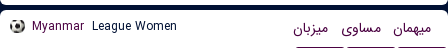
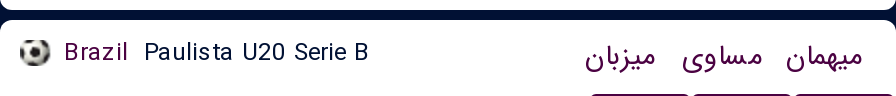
[32,17,177,36] Myanmar League Women -> [64,34,370,72] Brazil Paulista U20 Serie B

